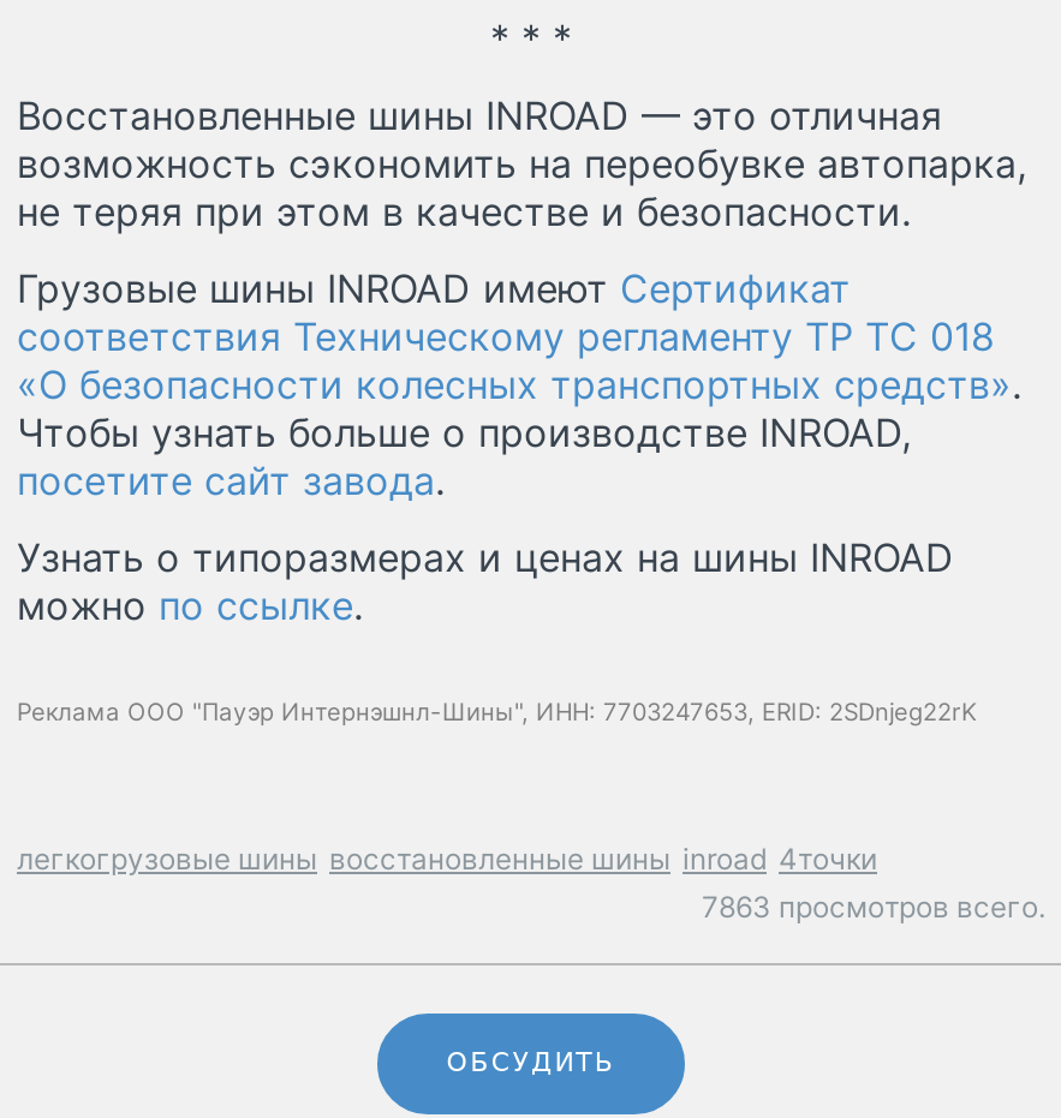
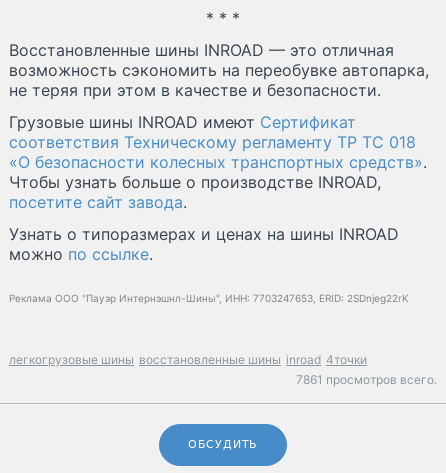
[702,890,1045,926] 7863 просмотров всего. -> [296,372,437,387] 7861 просмотров всего.

